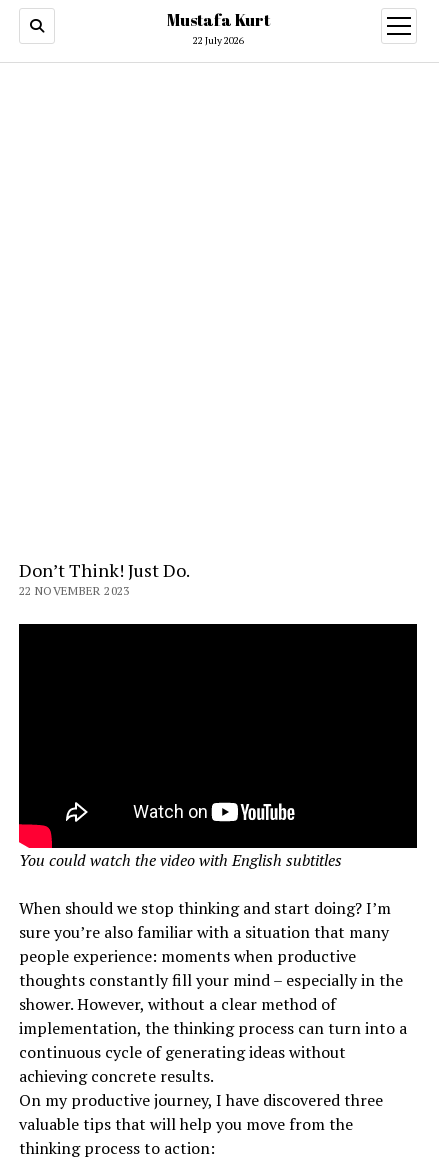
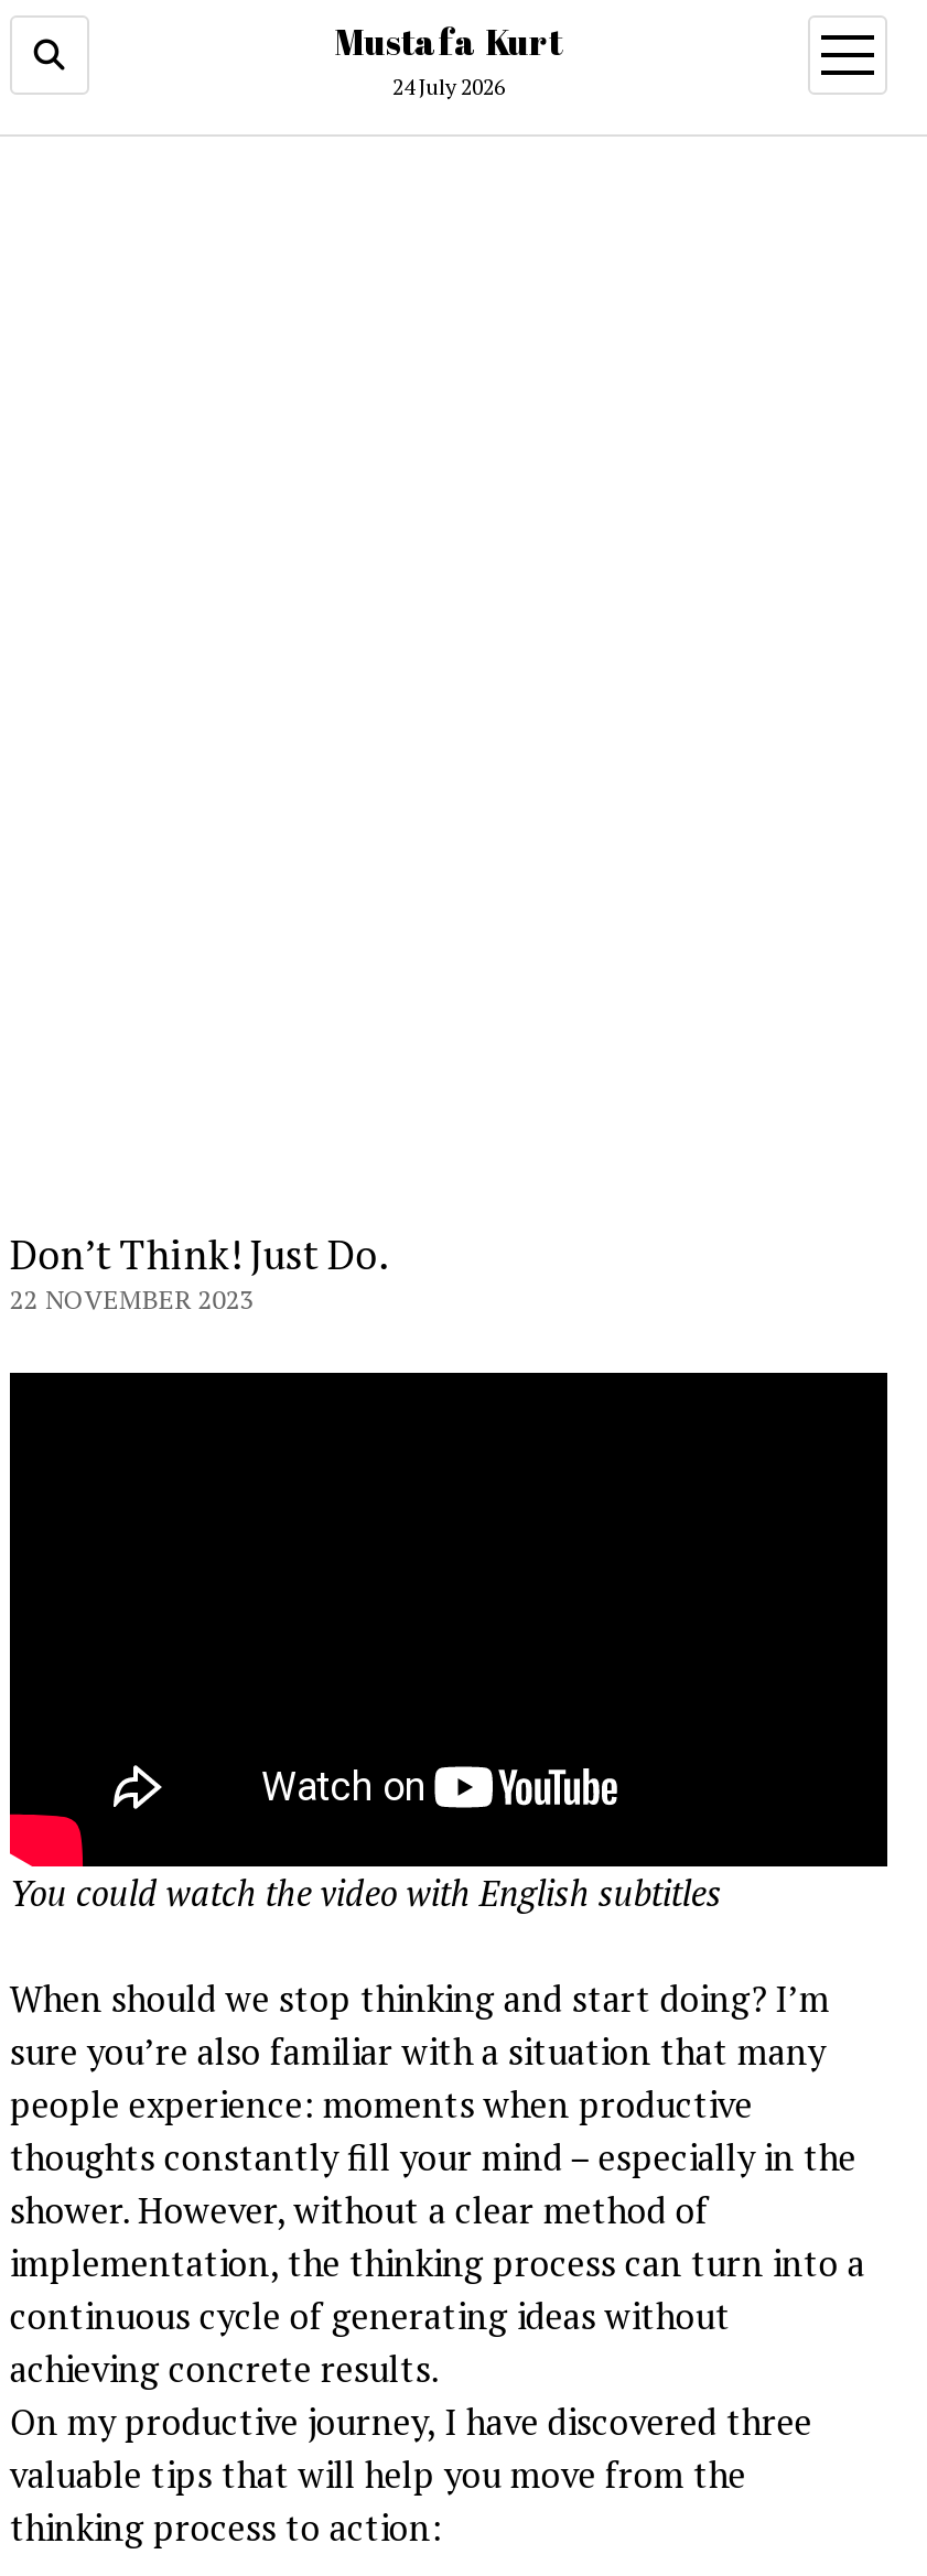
[192,34,243,47] 22 July 2026 -> [392,73,505,101] 24 July 2026

